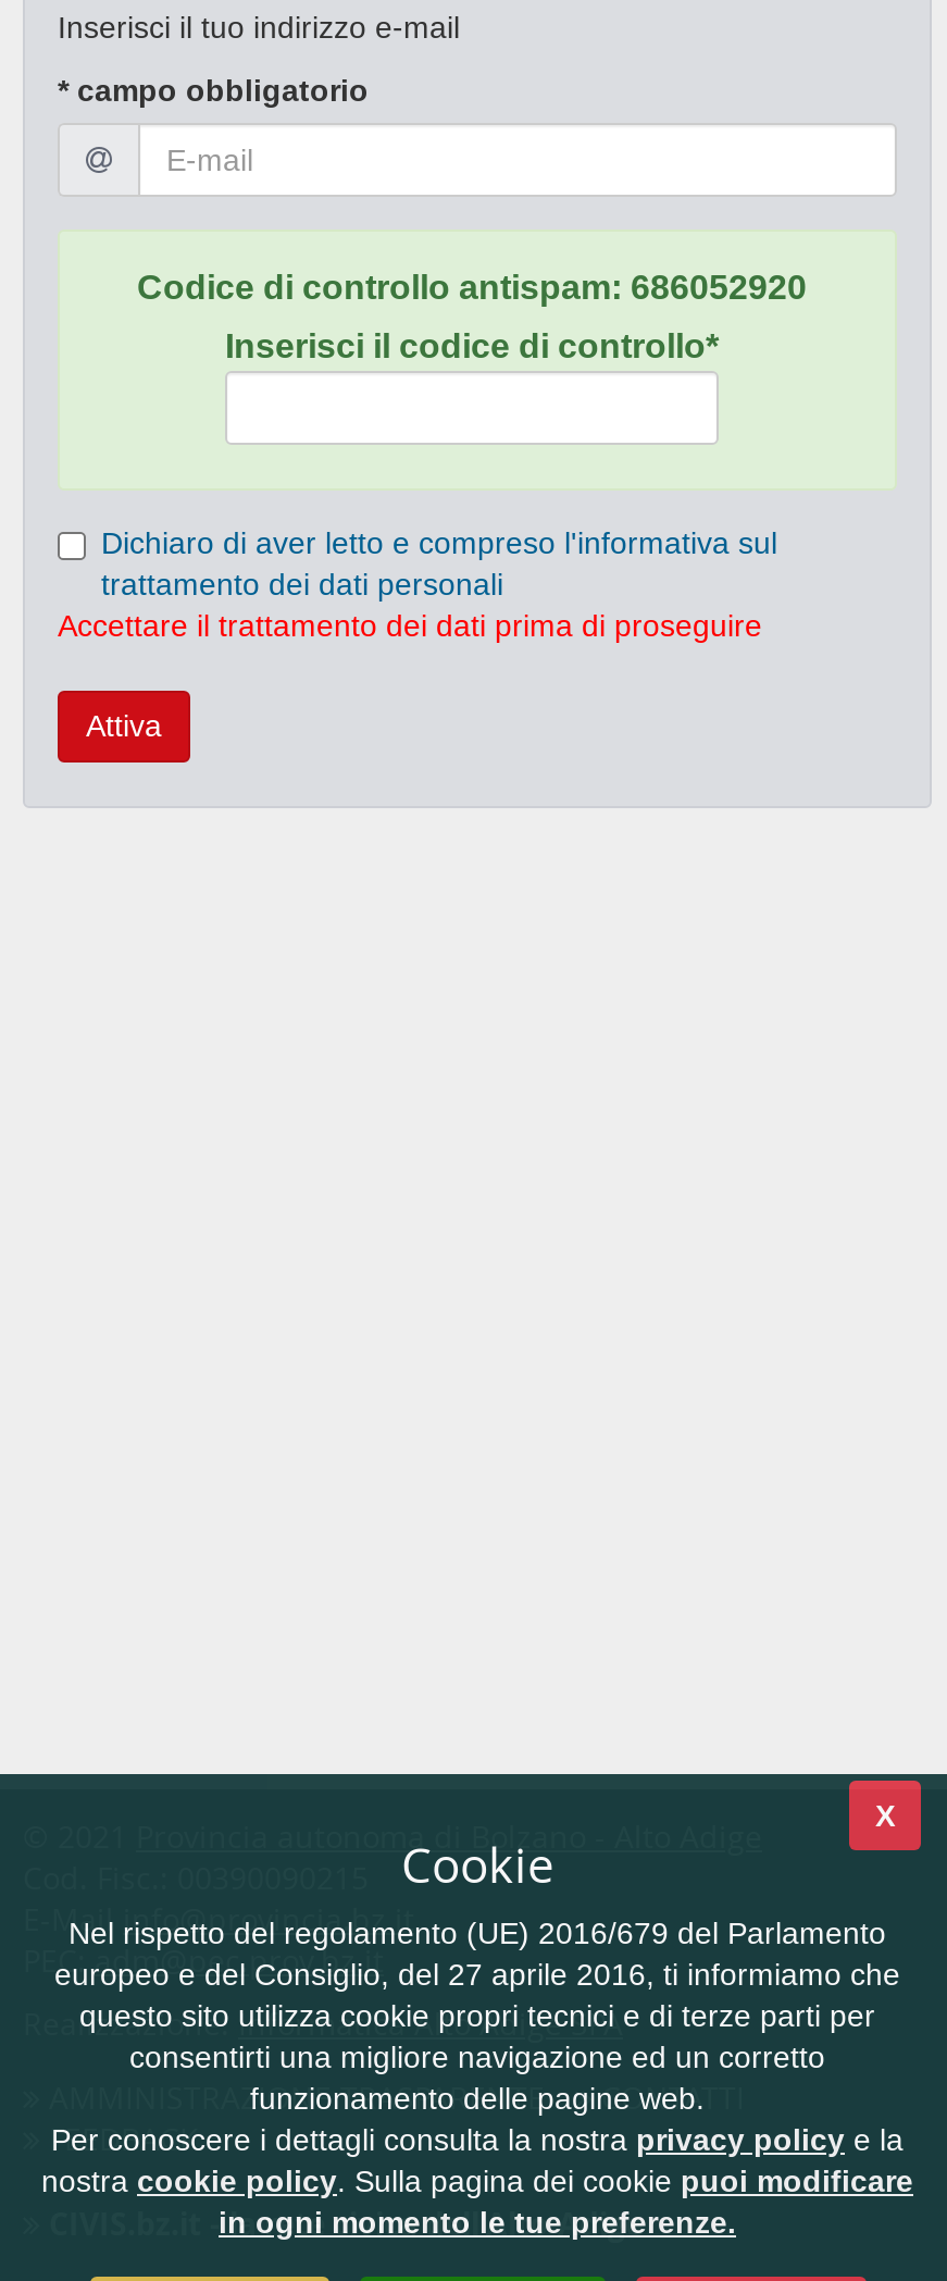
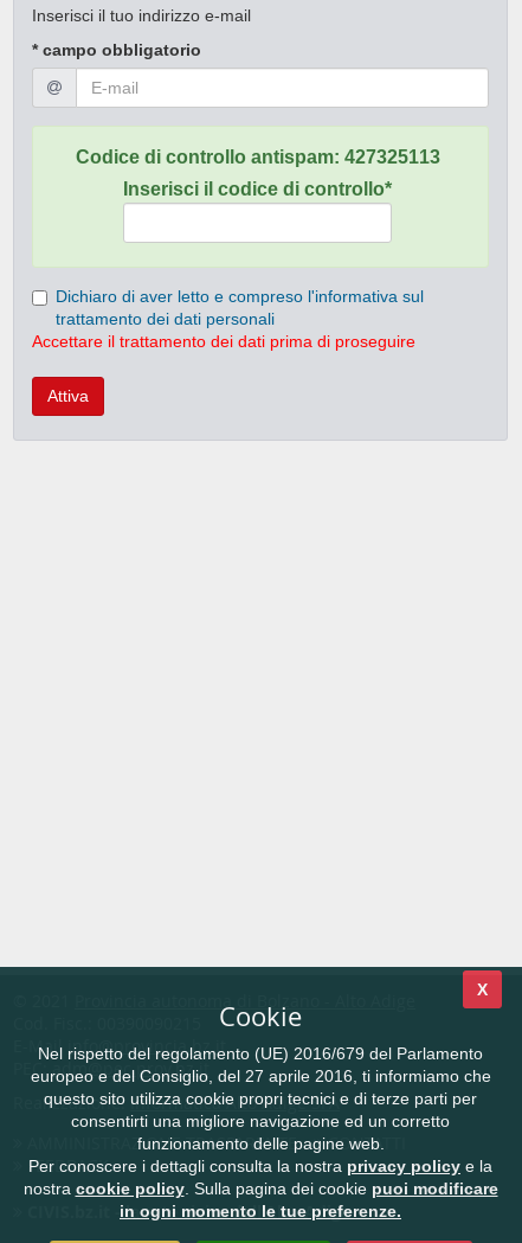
[137,269,807,306] Codice di controllo antispam: 686052920 -> [75,147,440,167] Codice di controllo antispam: 427325113

